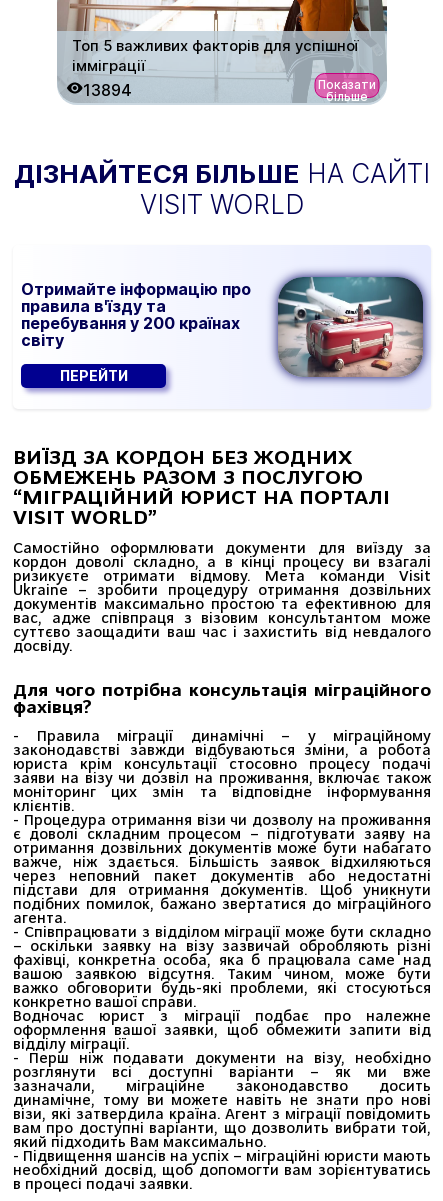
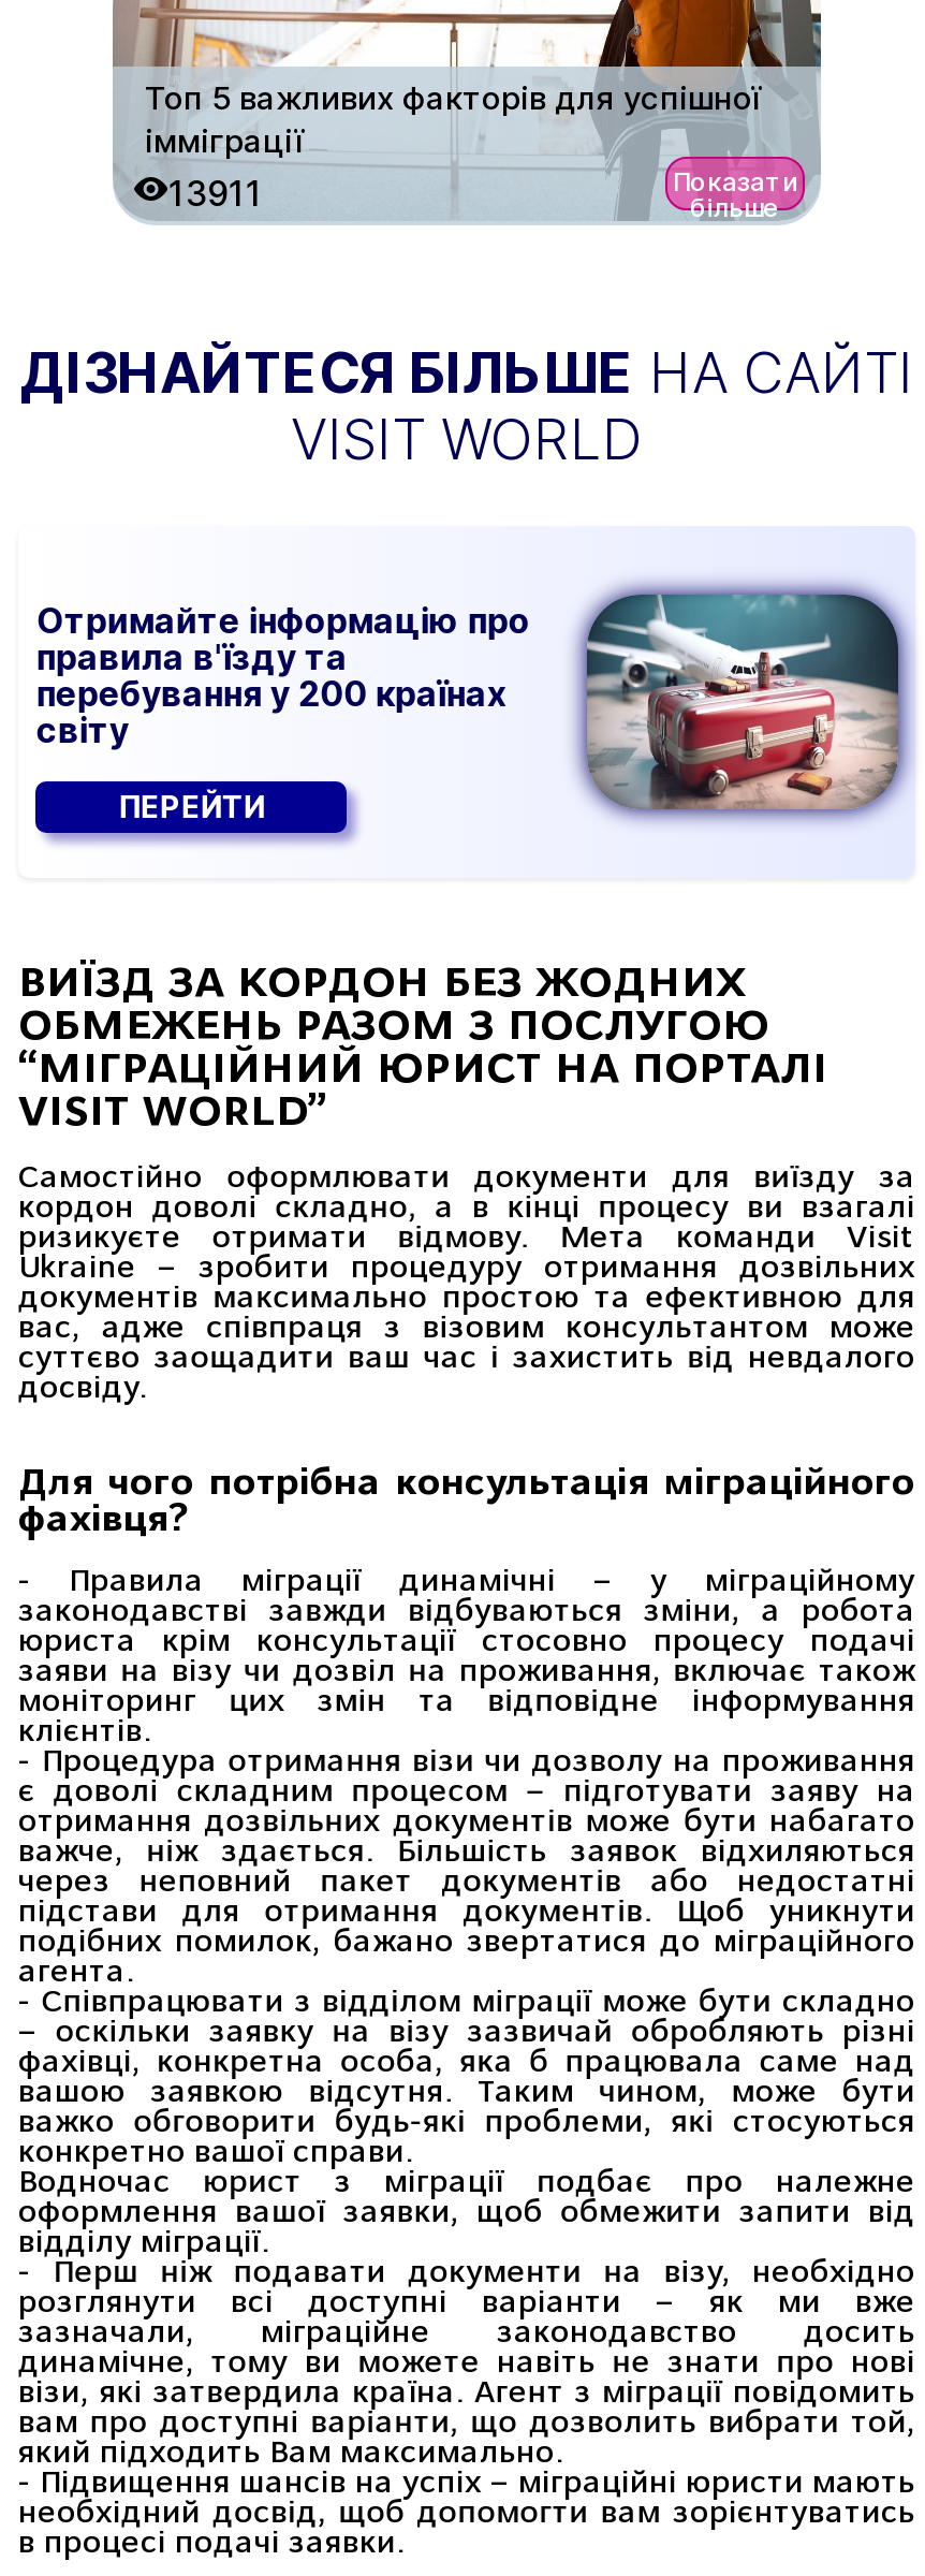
[83,80,132,100] 13894 -> [168,171,263,214] 13911

